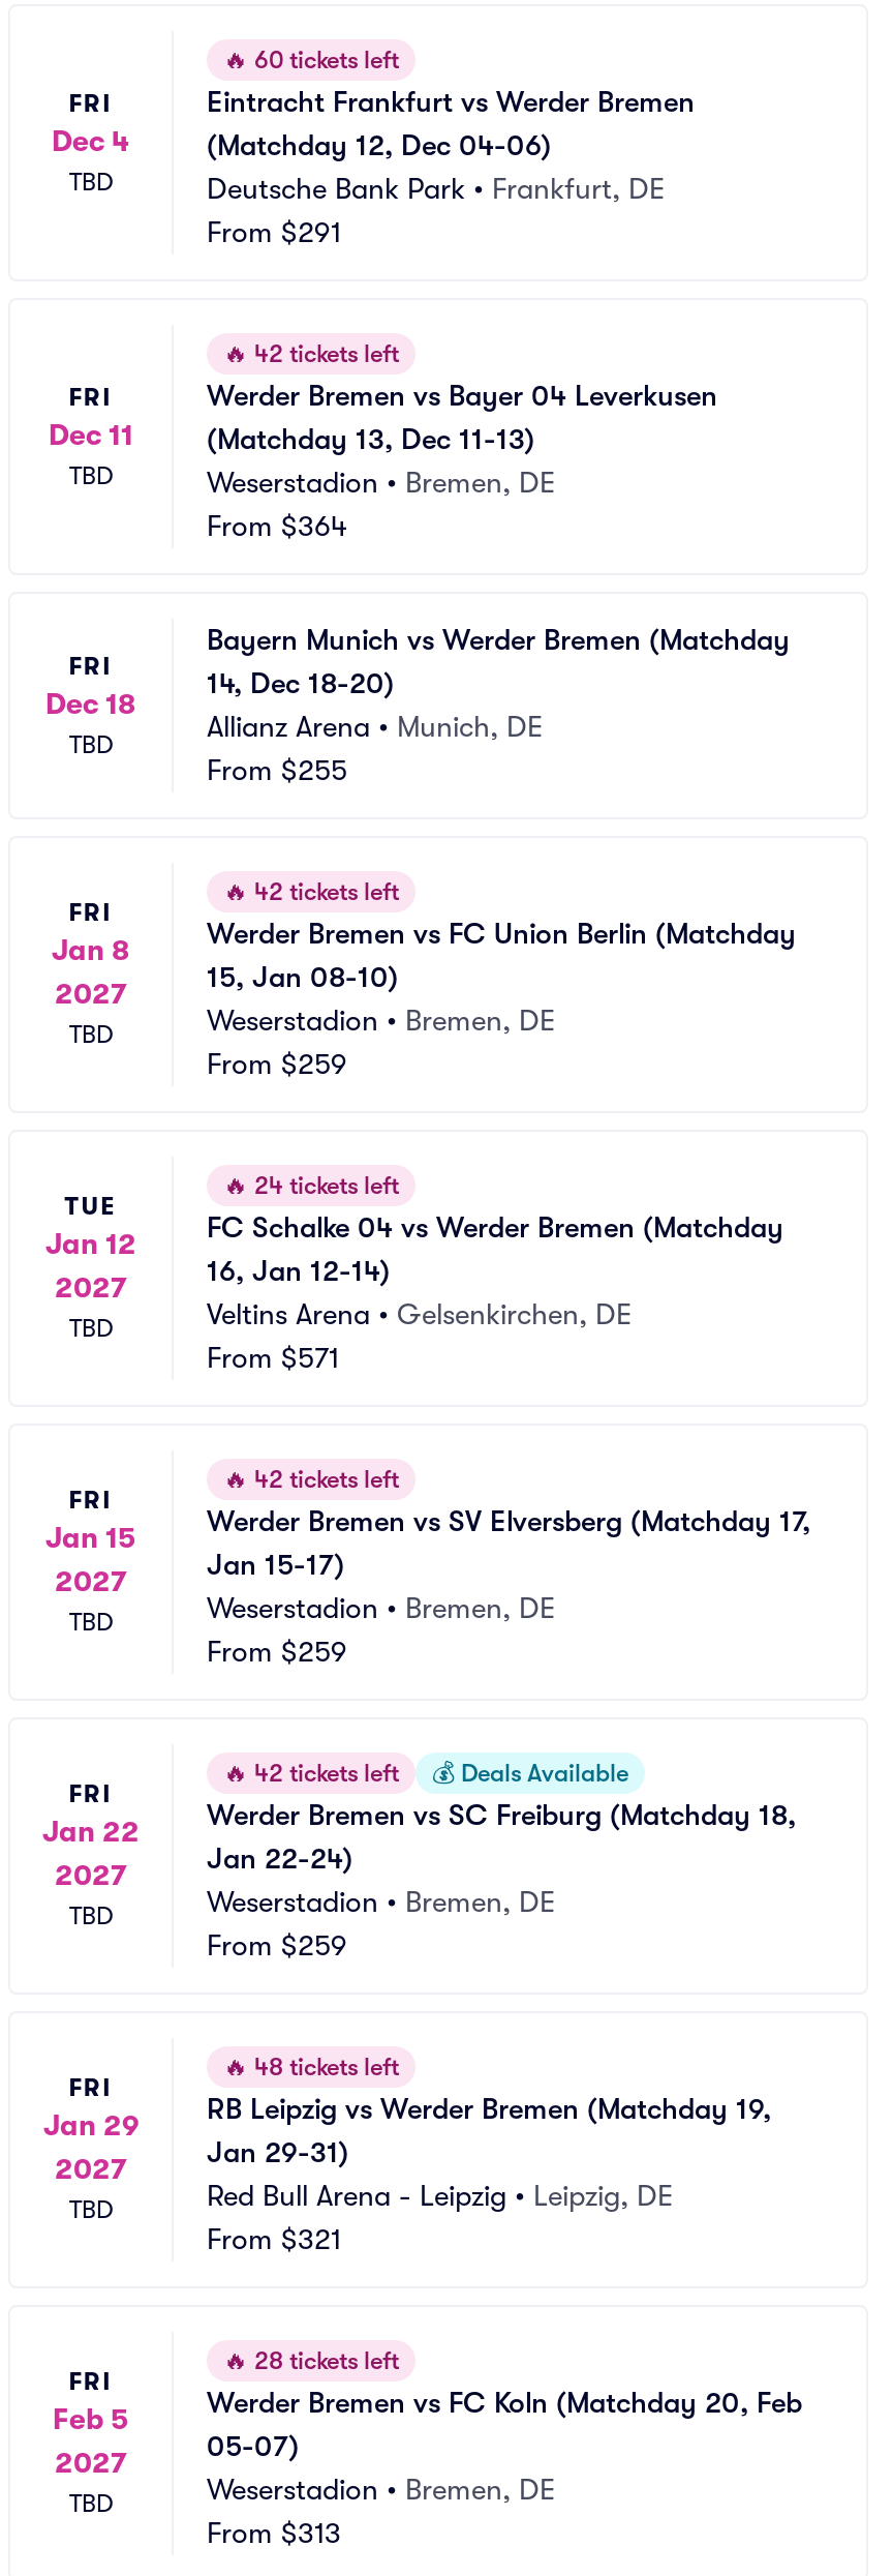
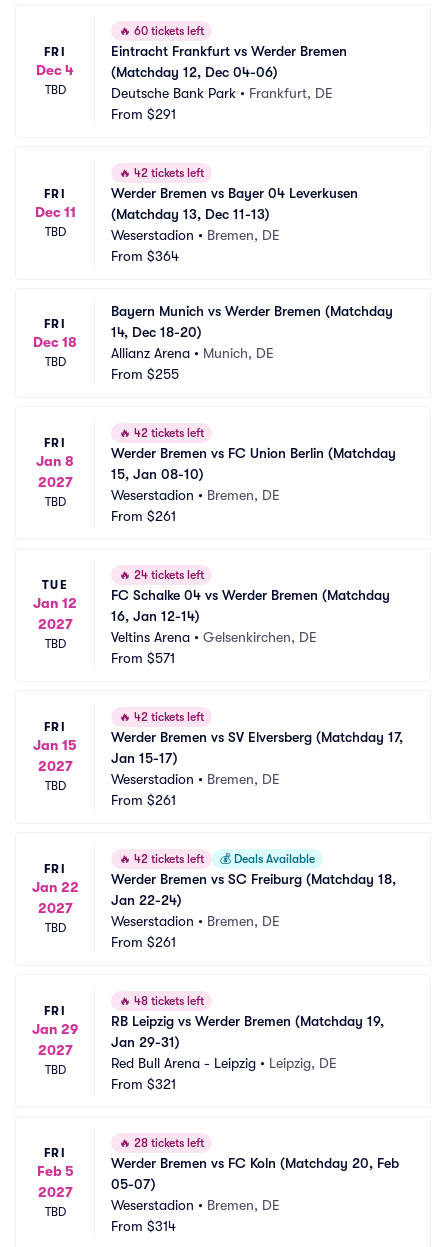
[207,1047,347,1080] From $259 -> [111,508,176,524] From $261
[207,1635,347,1668] From $259 -> [111,792,176,808] From $261
[207,1928,347,1961] From $259 -> [111,934,176,950] From $261
[207,2516,341,2549] From $313 -> [111,1218,176,1234] From $314

